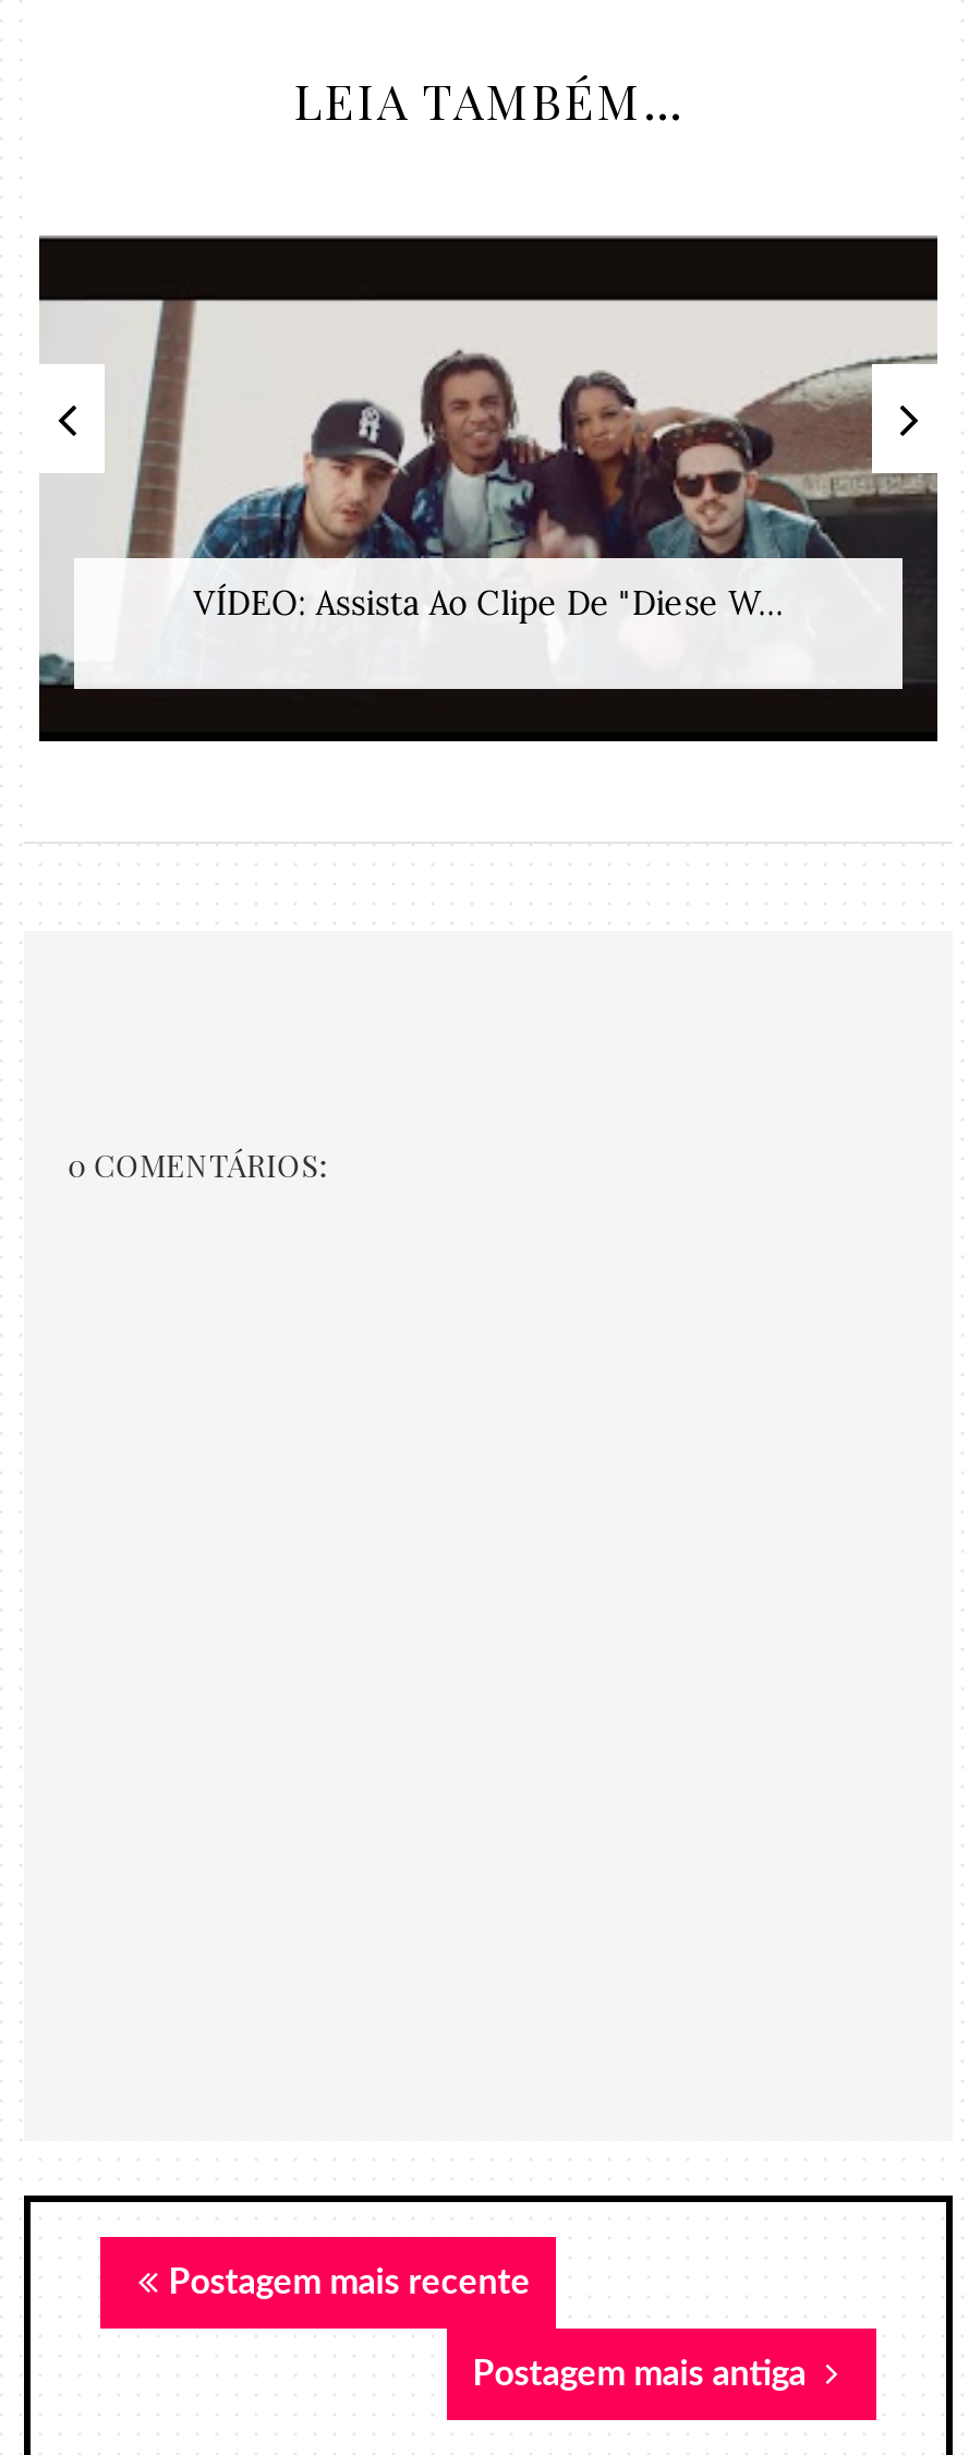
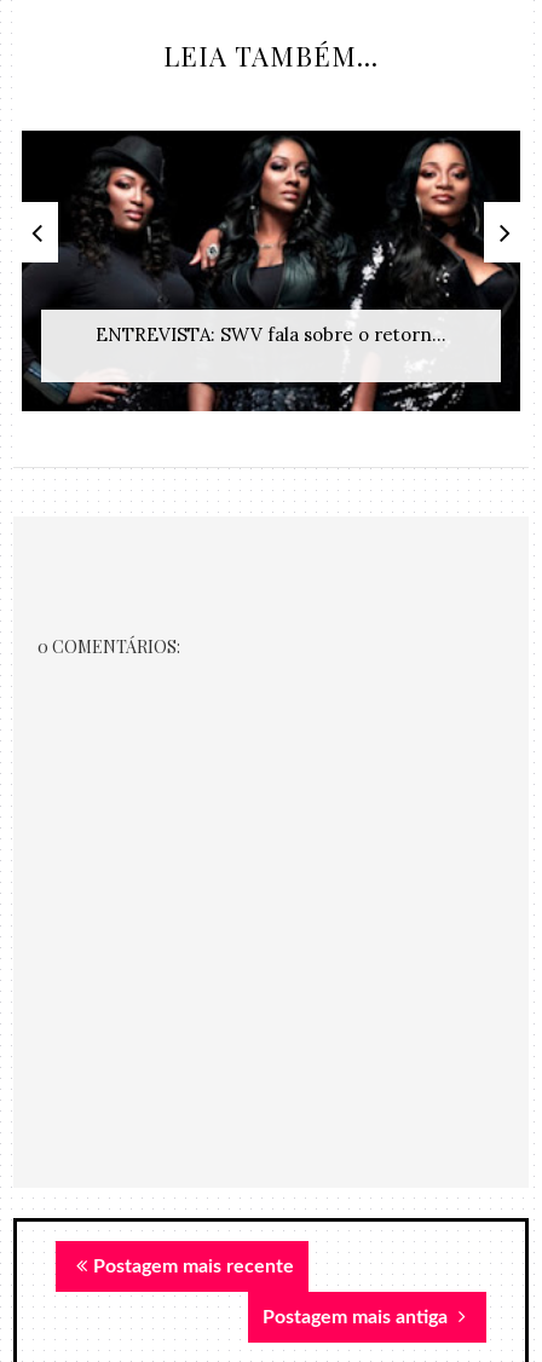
[37,251,940,743] [image] | VÍDEO: Assista Ao Clipe De "Diese W... -> [21,138,521,412] [image] | ENTREVISTA: SWV fala sobre o retorn...

